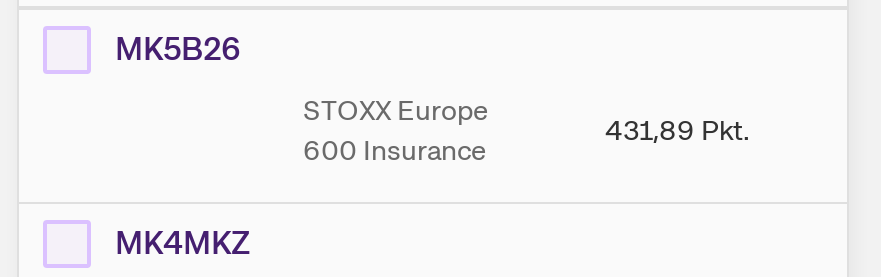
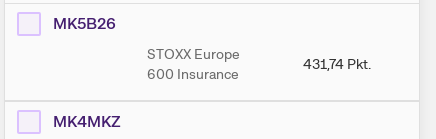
[605,112,749,148] 431,89 Pkt. -> [303,55,371,73] 431,74 Pkt.

